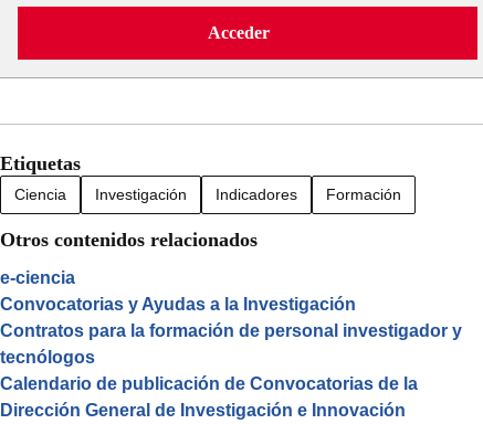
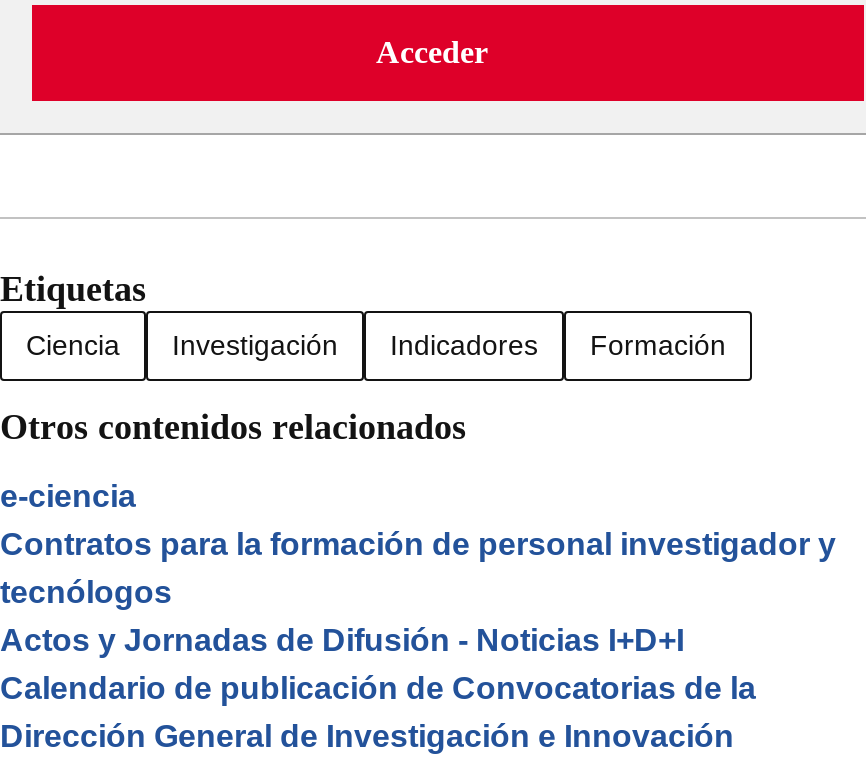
[0,295,356,313] Convocatorias y Ayudas a la Investigación -> none
moved [0,321,462,366] -> [0,527,836,609]: Contratos para la formación de personal investigador y | tecnólogos
none -> [0,623,684,657] Actos y Jornadas de Difusión - Noticias I+D+I

